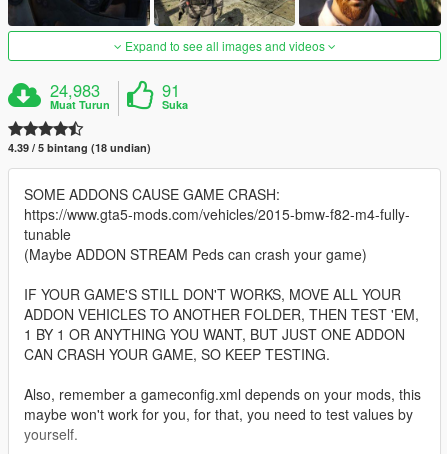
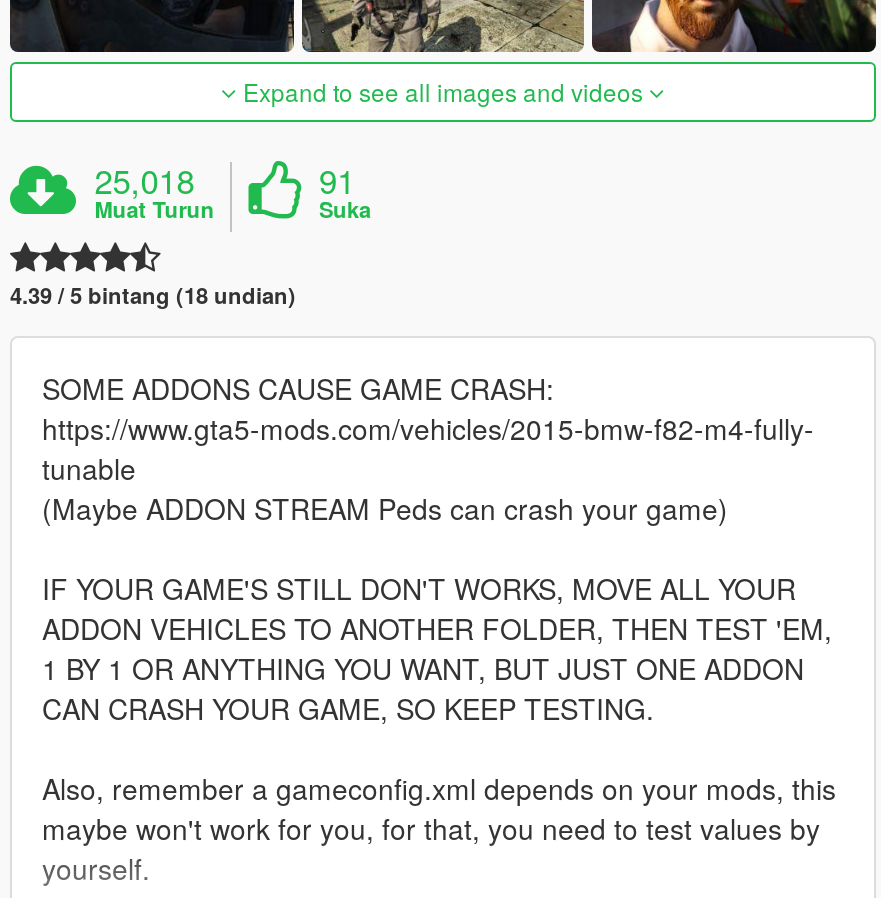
[50,78,100,102] 24,983 -> [94,156,194,204] 25,018

